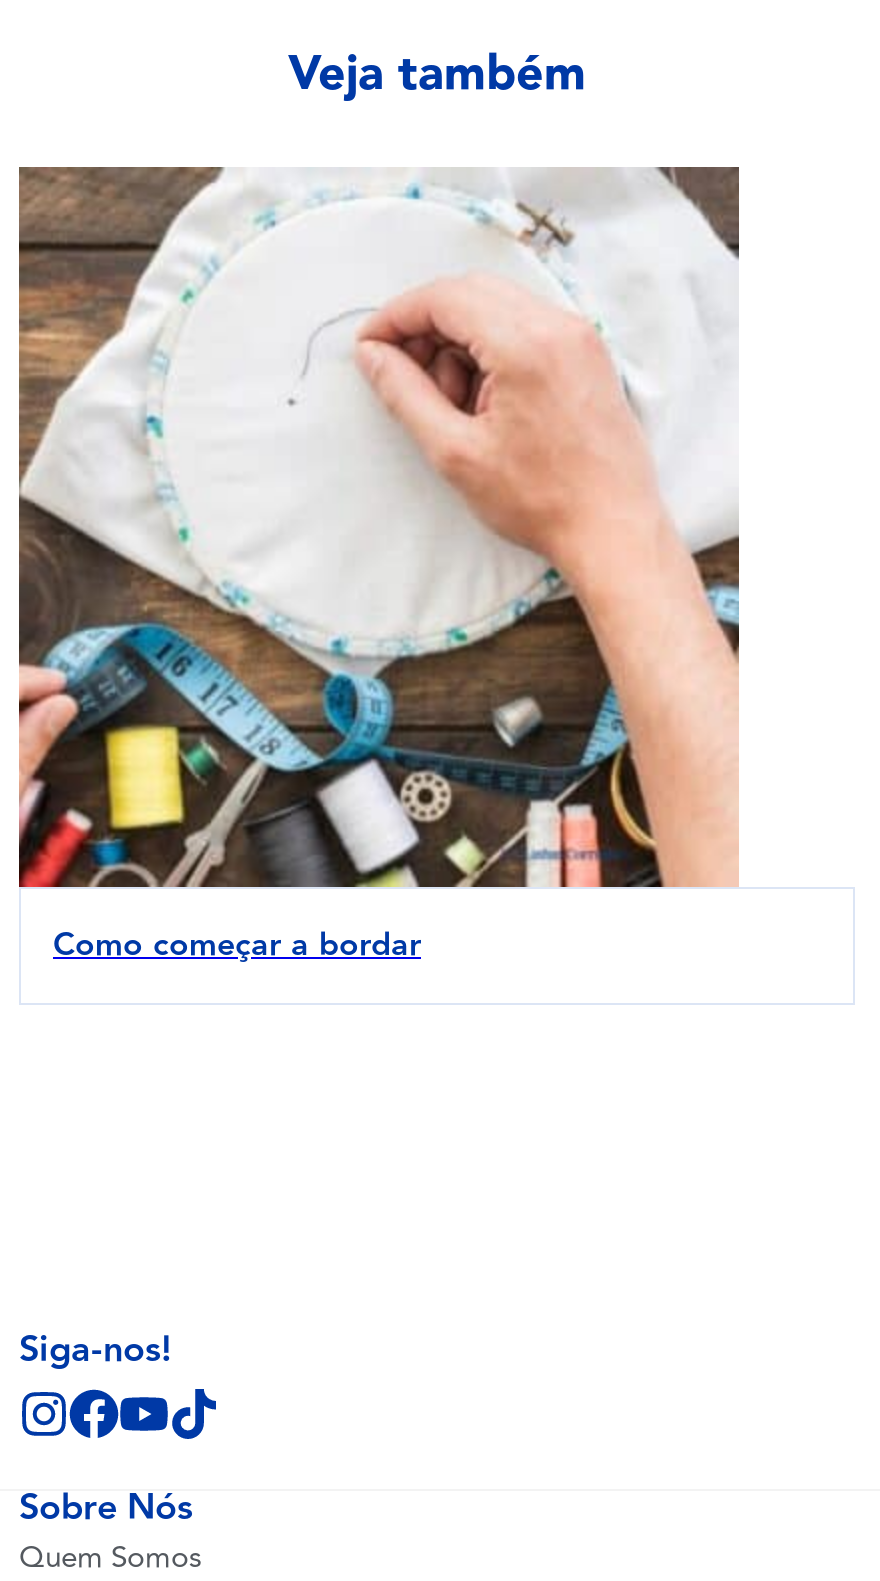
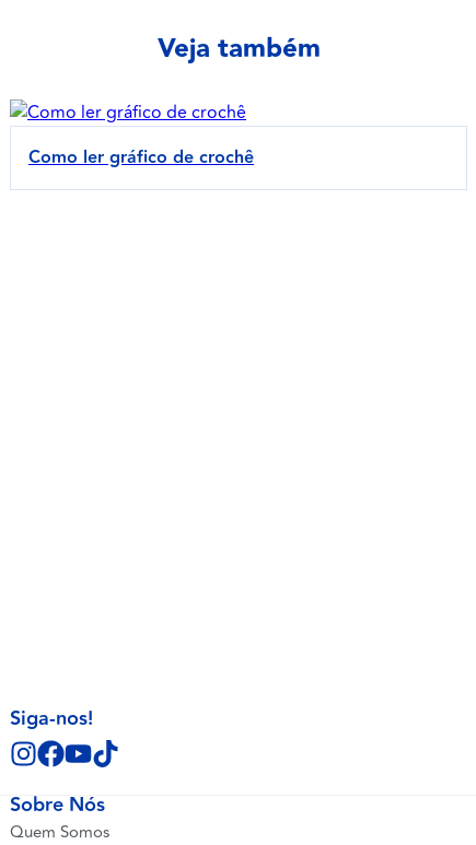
[17,165,741,889] [image] -> none
[53,921,421,971] Como começar a bordar -> [28,144,254,172] Como ler gráfico de crochê

